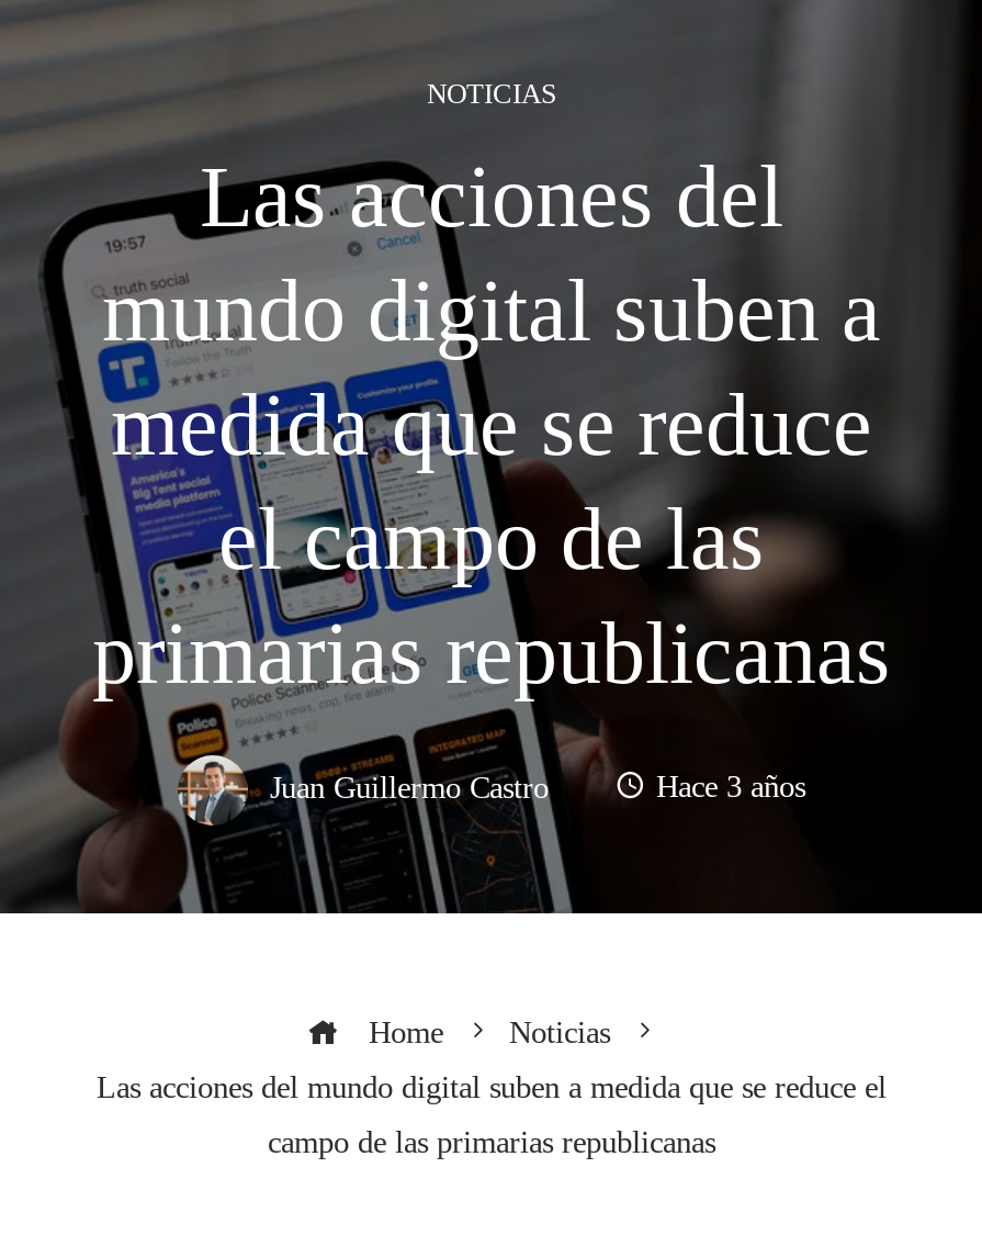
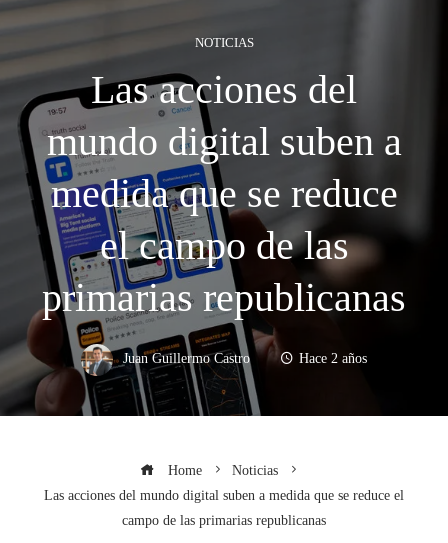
[656,769,805,804] Hace 3 años -> [299,350,367,366] Hace 2 años

